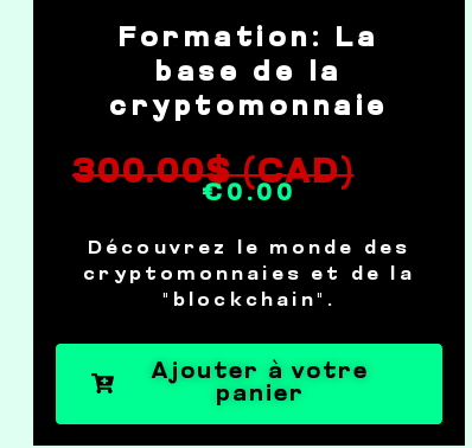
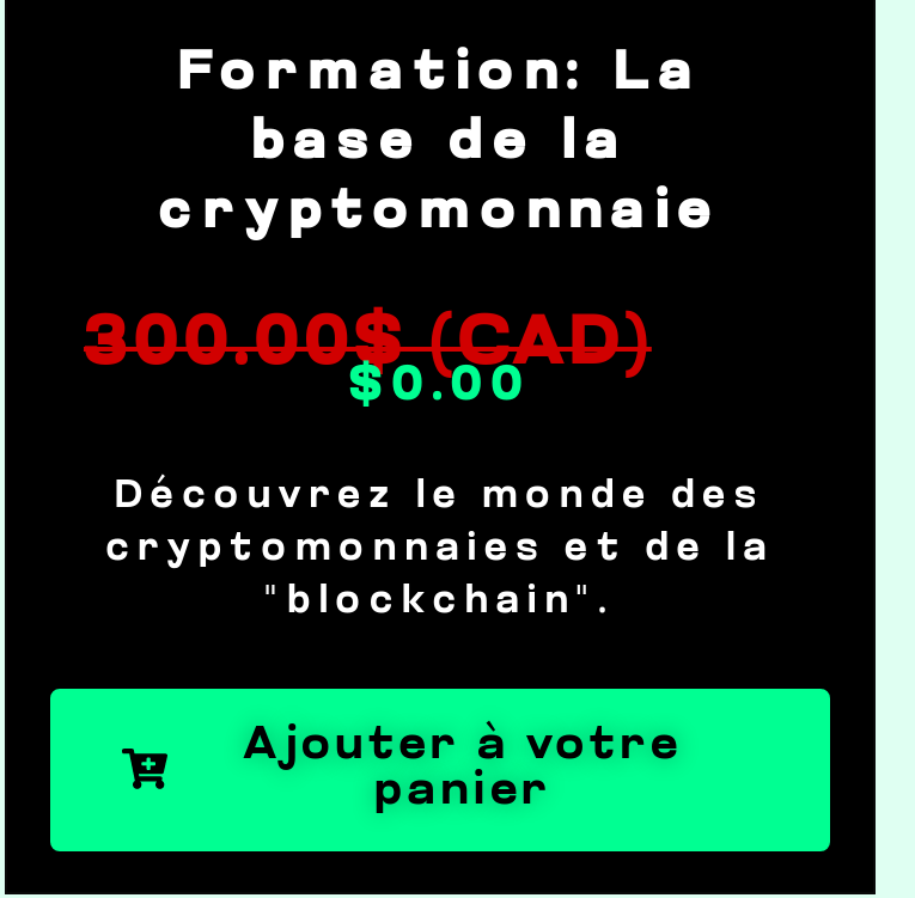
[202,183,296,206] €0.00 -> [349,365,531,410] $0.00

